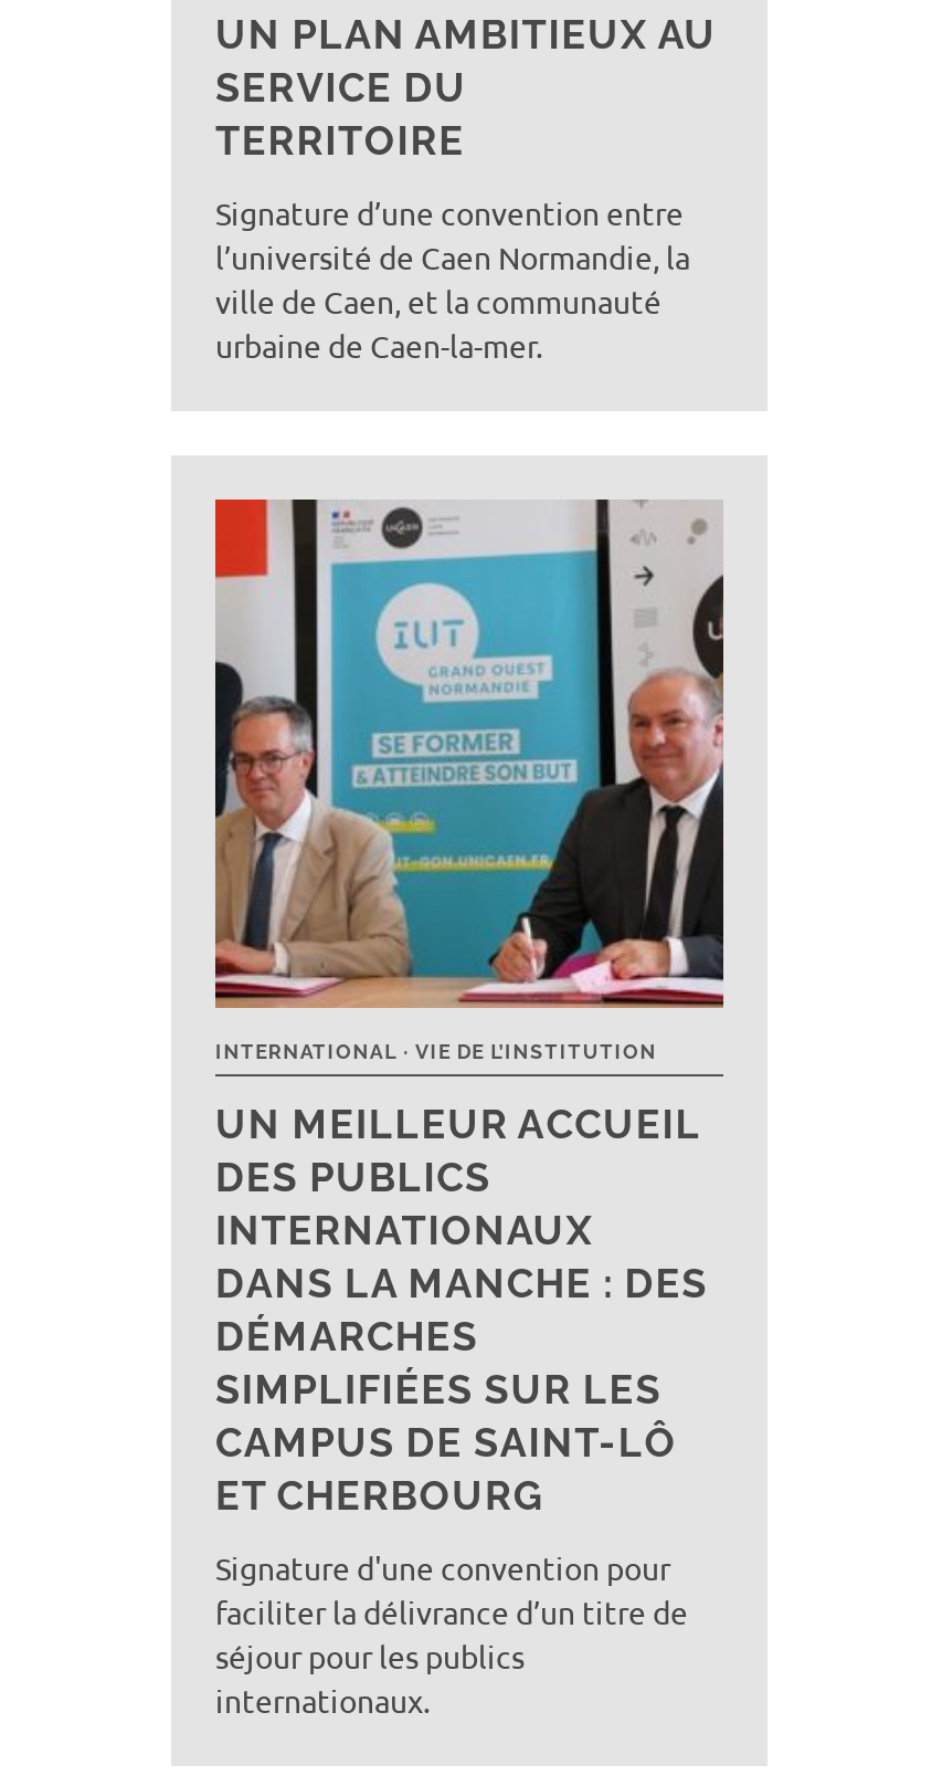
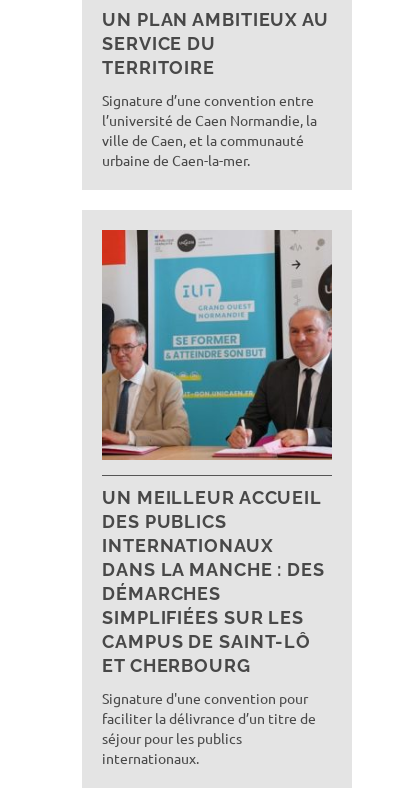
[215,1041,657,1063] INTERNATIONAL | VIE DE L’INSTITUTION -> none

